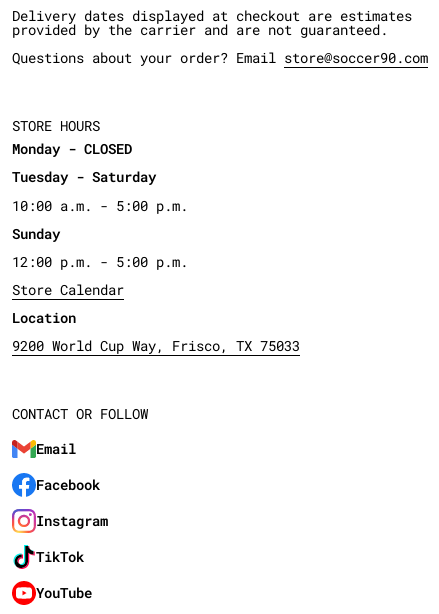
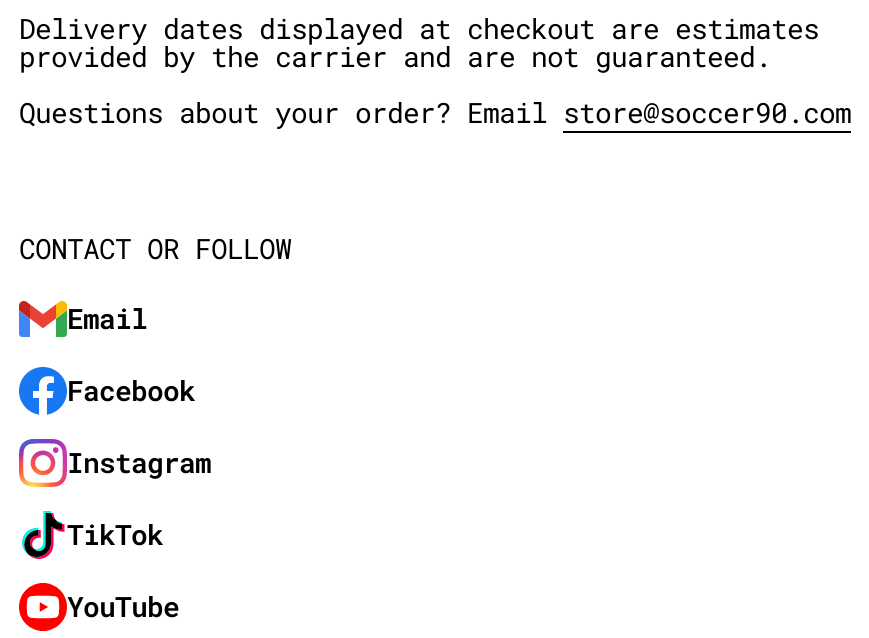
[12,116,300,355] STORE HOURS | Monday - CLOSED | Tuesday - Saturday | 10:00 a.m. - 5:00 p.m. | Sunday | 12:00 p.m. - 5:00 p.m. | Store Calendar | Location | 9200 World Cup Way, Frisco, TX 75033 -> none

